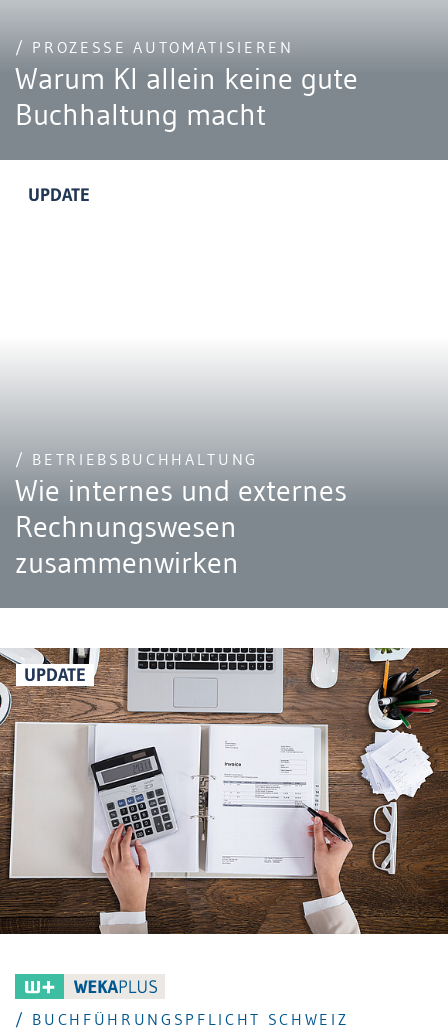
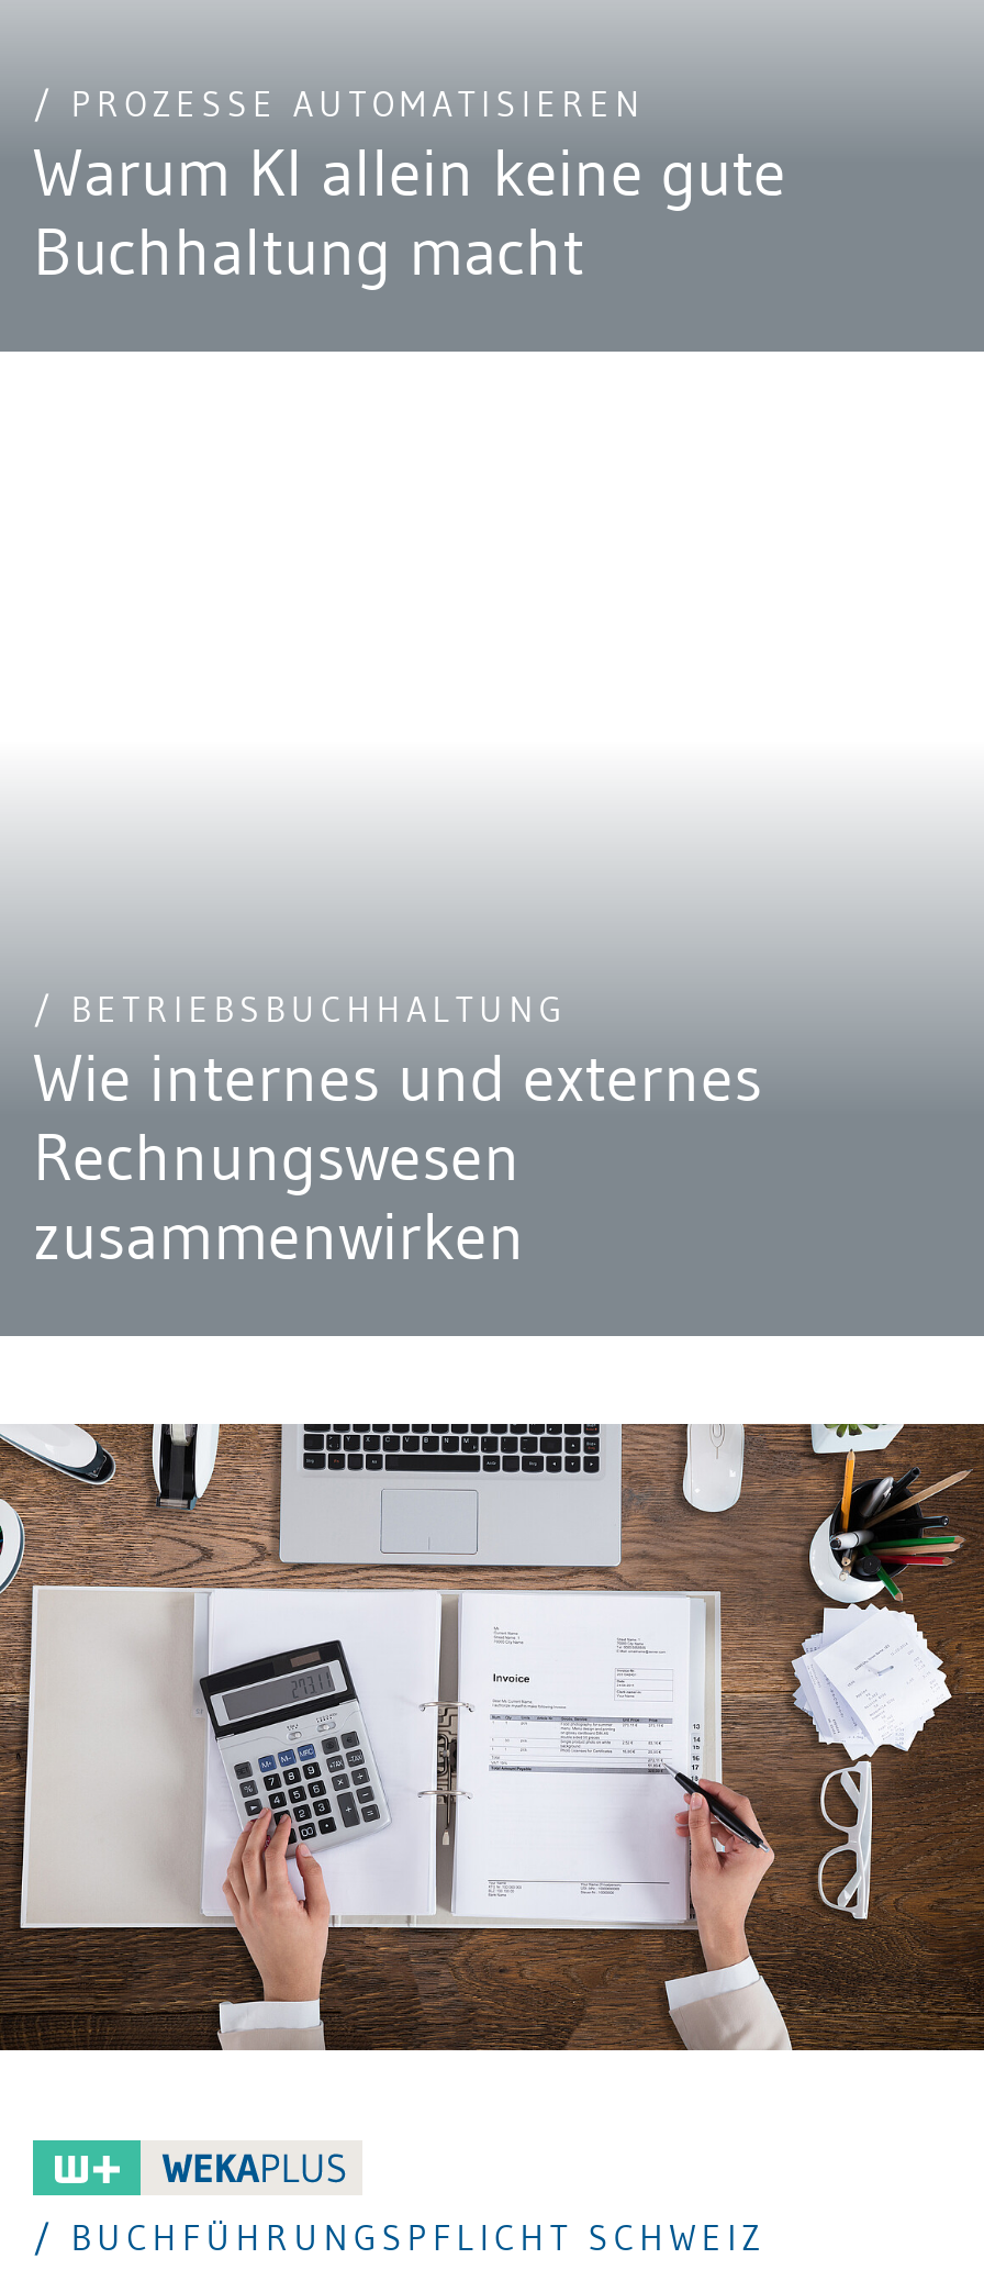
[28,184,90,206] UPDATE -> none
[24,664,86,686] UPDATE -> none

